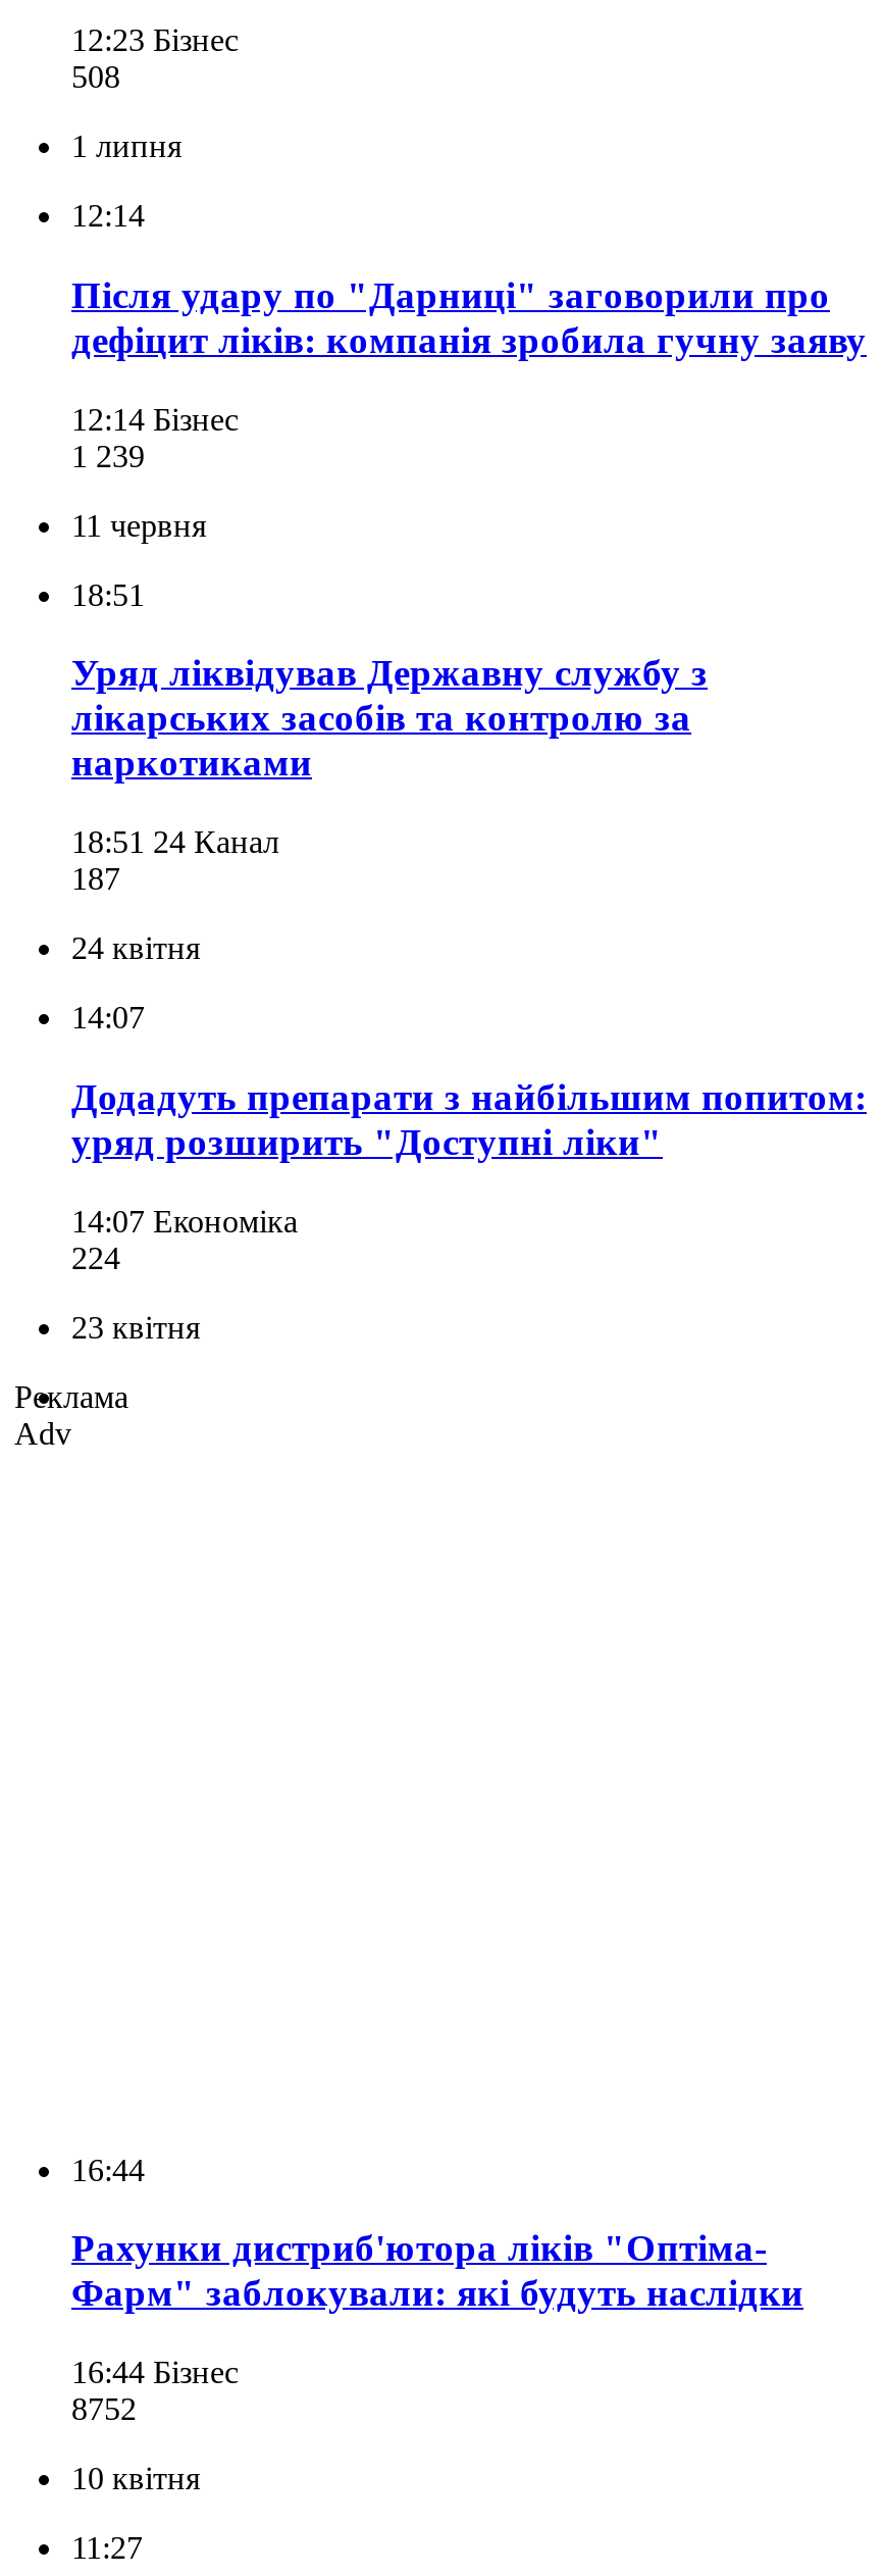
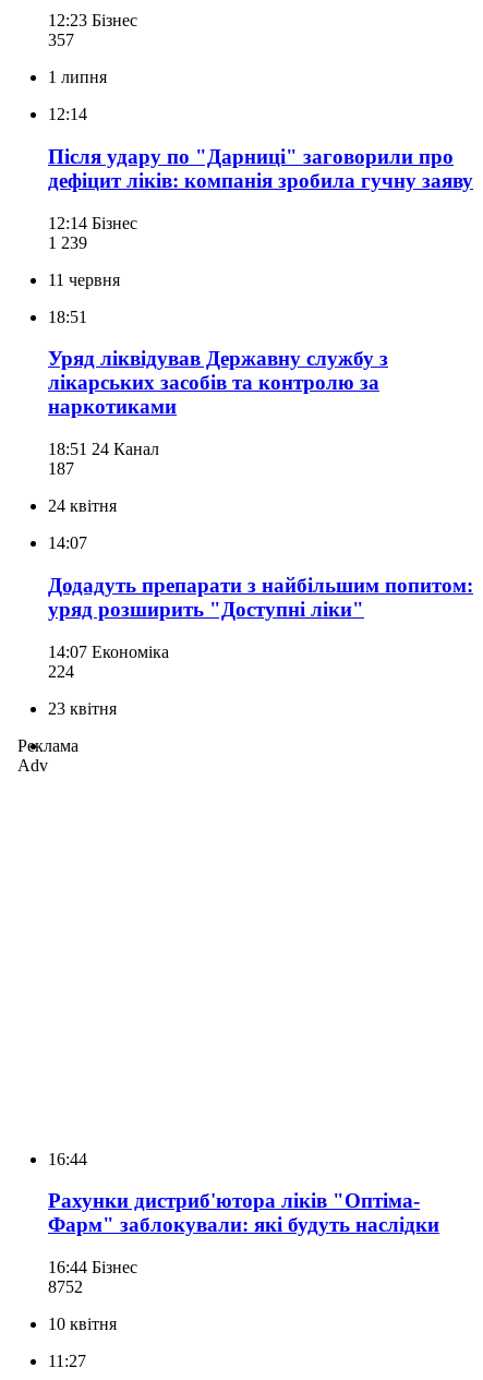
[71,60,120,94] 508 -> [48,31,74,49] 357

